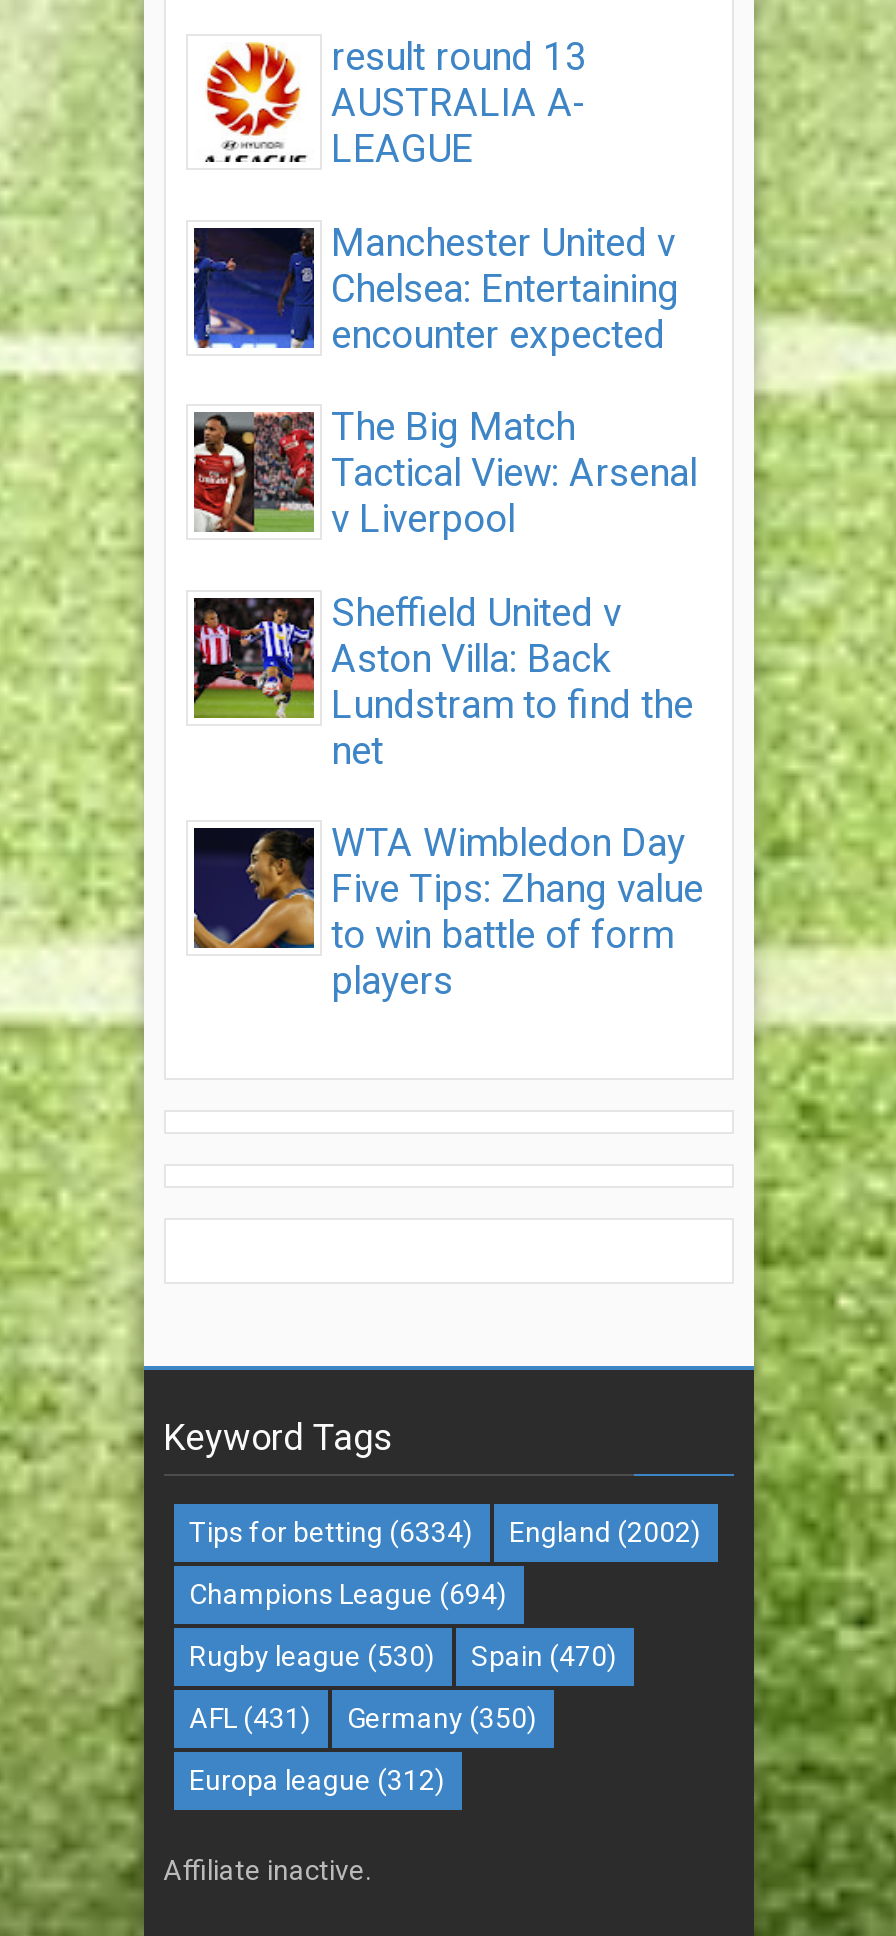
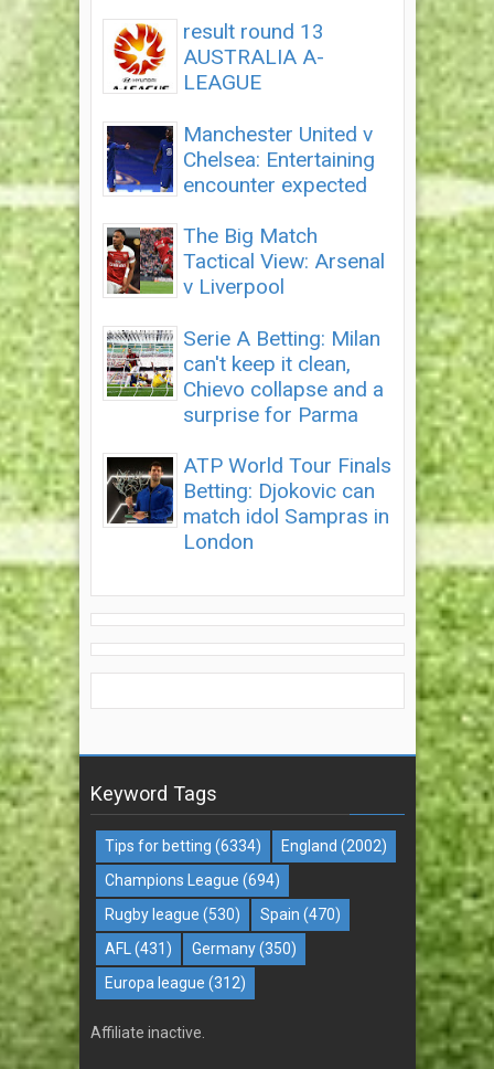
[192,590,693,774] [image] | Sheffield United v | Aston Villa: Back | Lundstram to find the | net -> [106,326,383,427] [image] | Serie A Betting: Milan | can't keep it clean, | Chievo collapse and a | surprise for Parma
[192,819,703,1003] [image] | WTA Wimbledon Day | Five Tips: Zhang value | to win battle of form | players -> [106,452,391,554] [image] | ATP World Tour Finals | Betting: Djokovic can | match idol Sampras in | London

